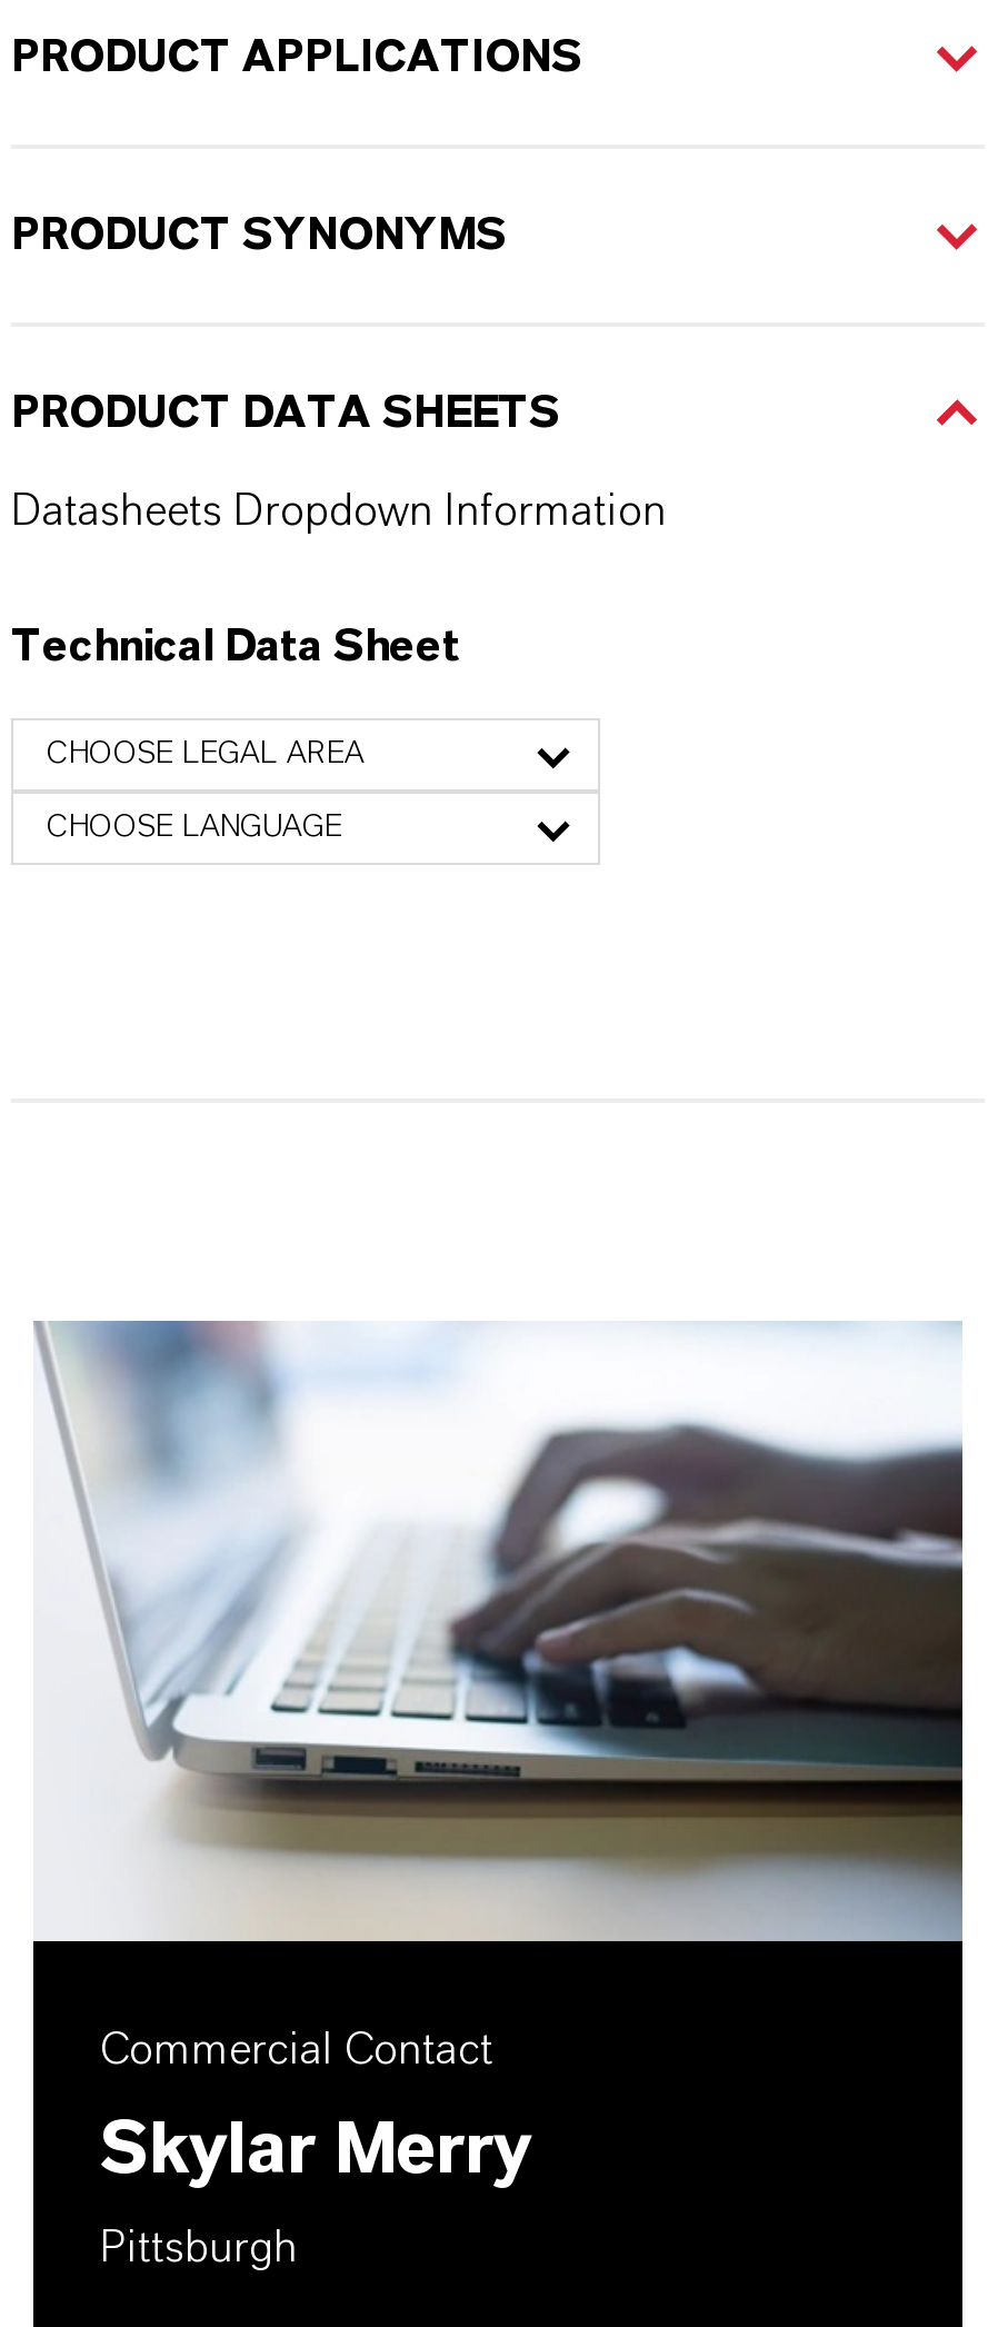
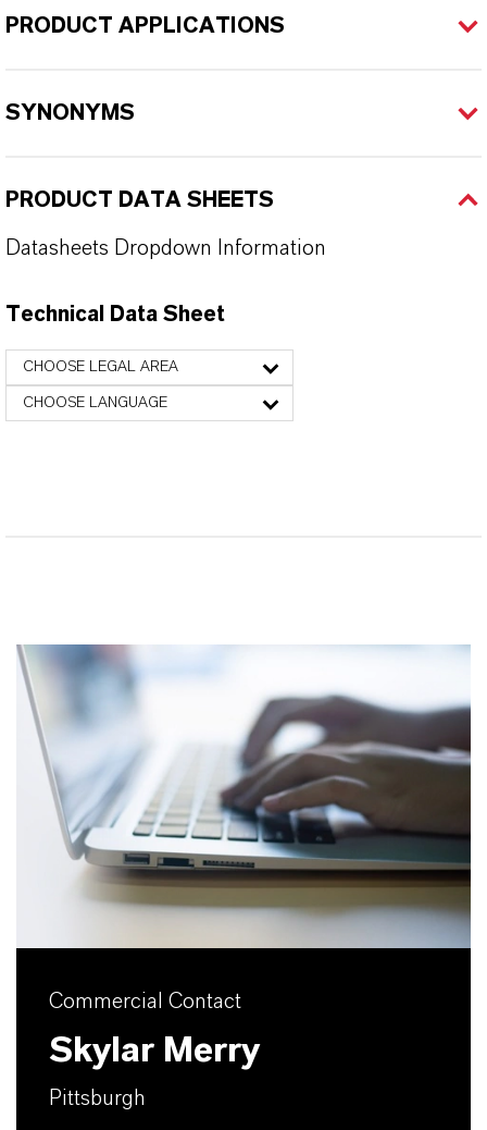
[11,213,507,258] PRODUCT SYNONYMS -> [5,102,135,124] SYNONYMS

